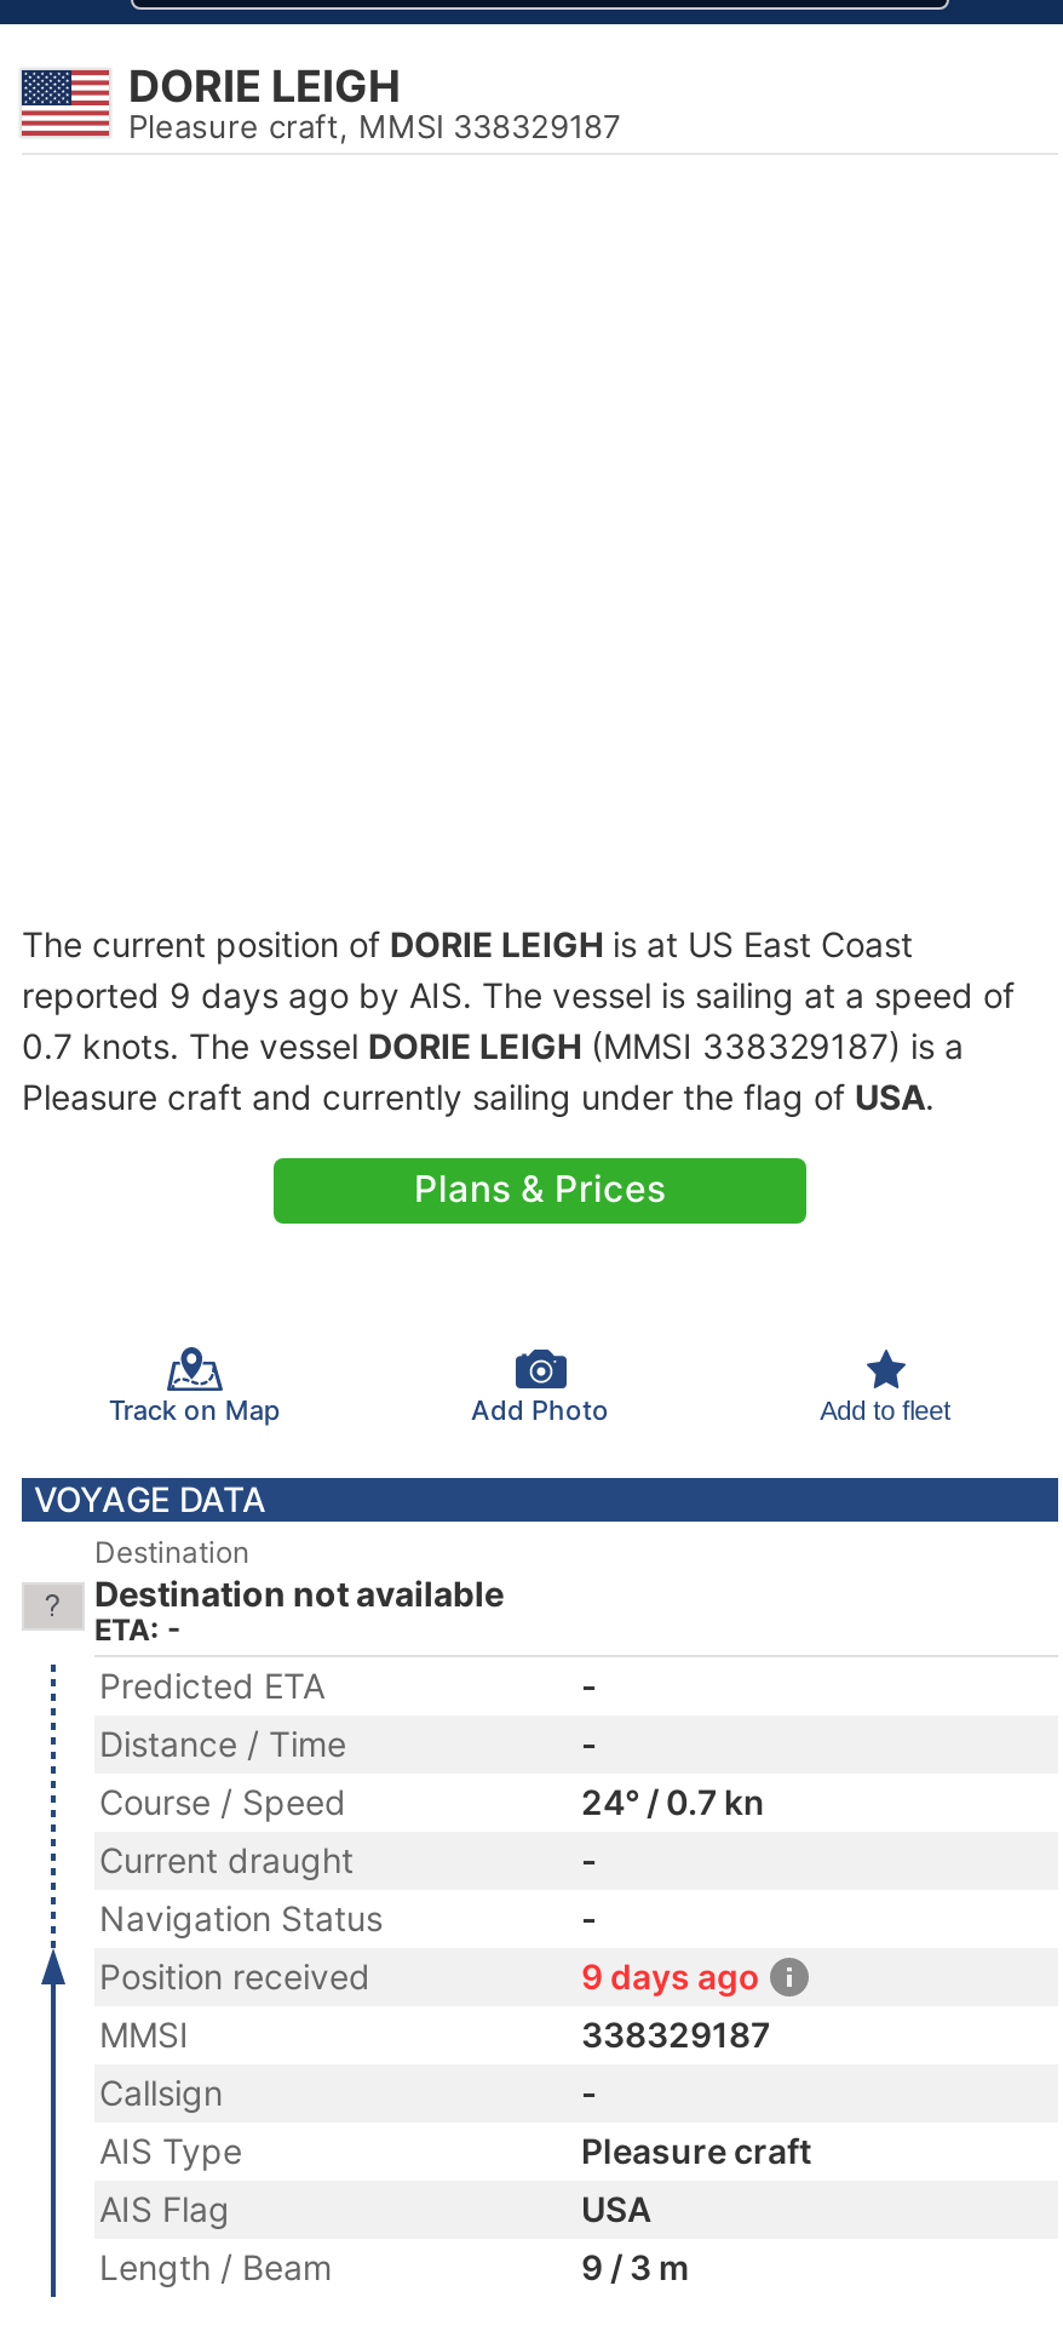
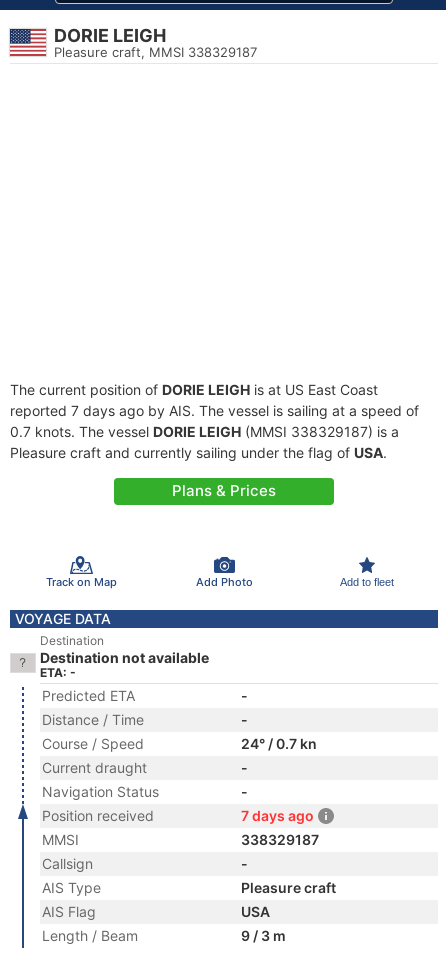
[22,974,1015,1015] reported 9 days ago by AIS. The vessel is sailing at a speed of -> [10,402,419,419] reported 7 days ago by AIS. The vessel is sailing at a speed of
[581,1955,760,1997] 9 days ago -> [241,807,314,824] 7 days ago

